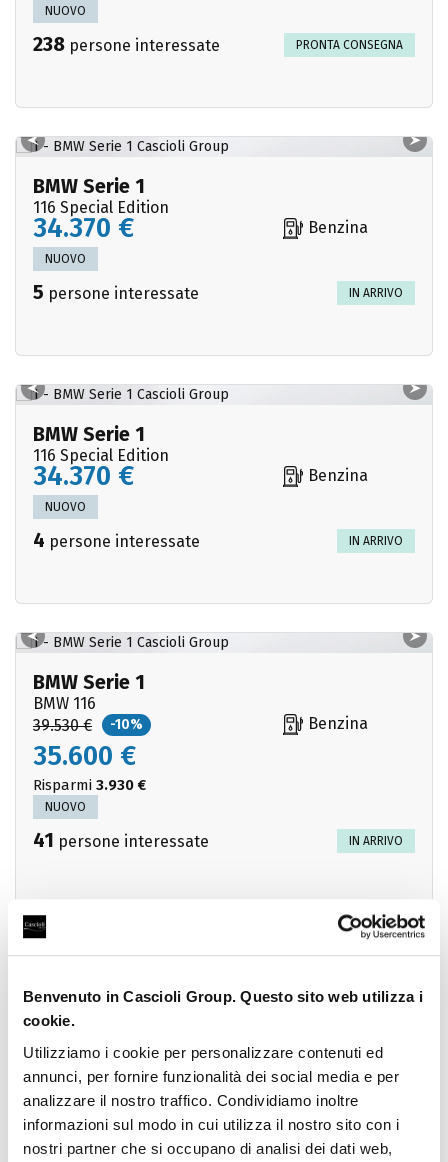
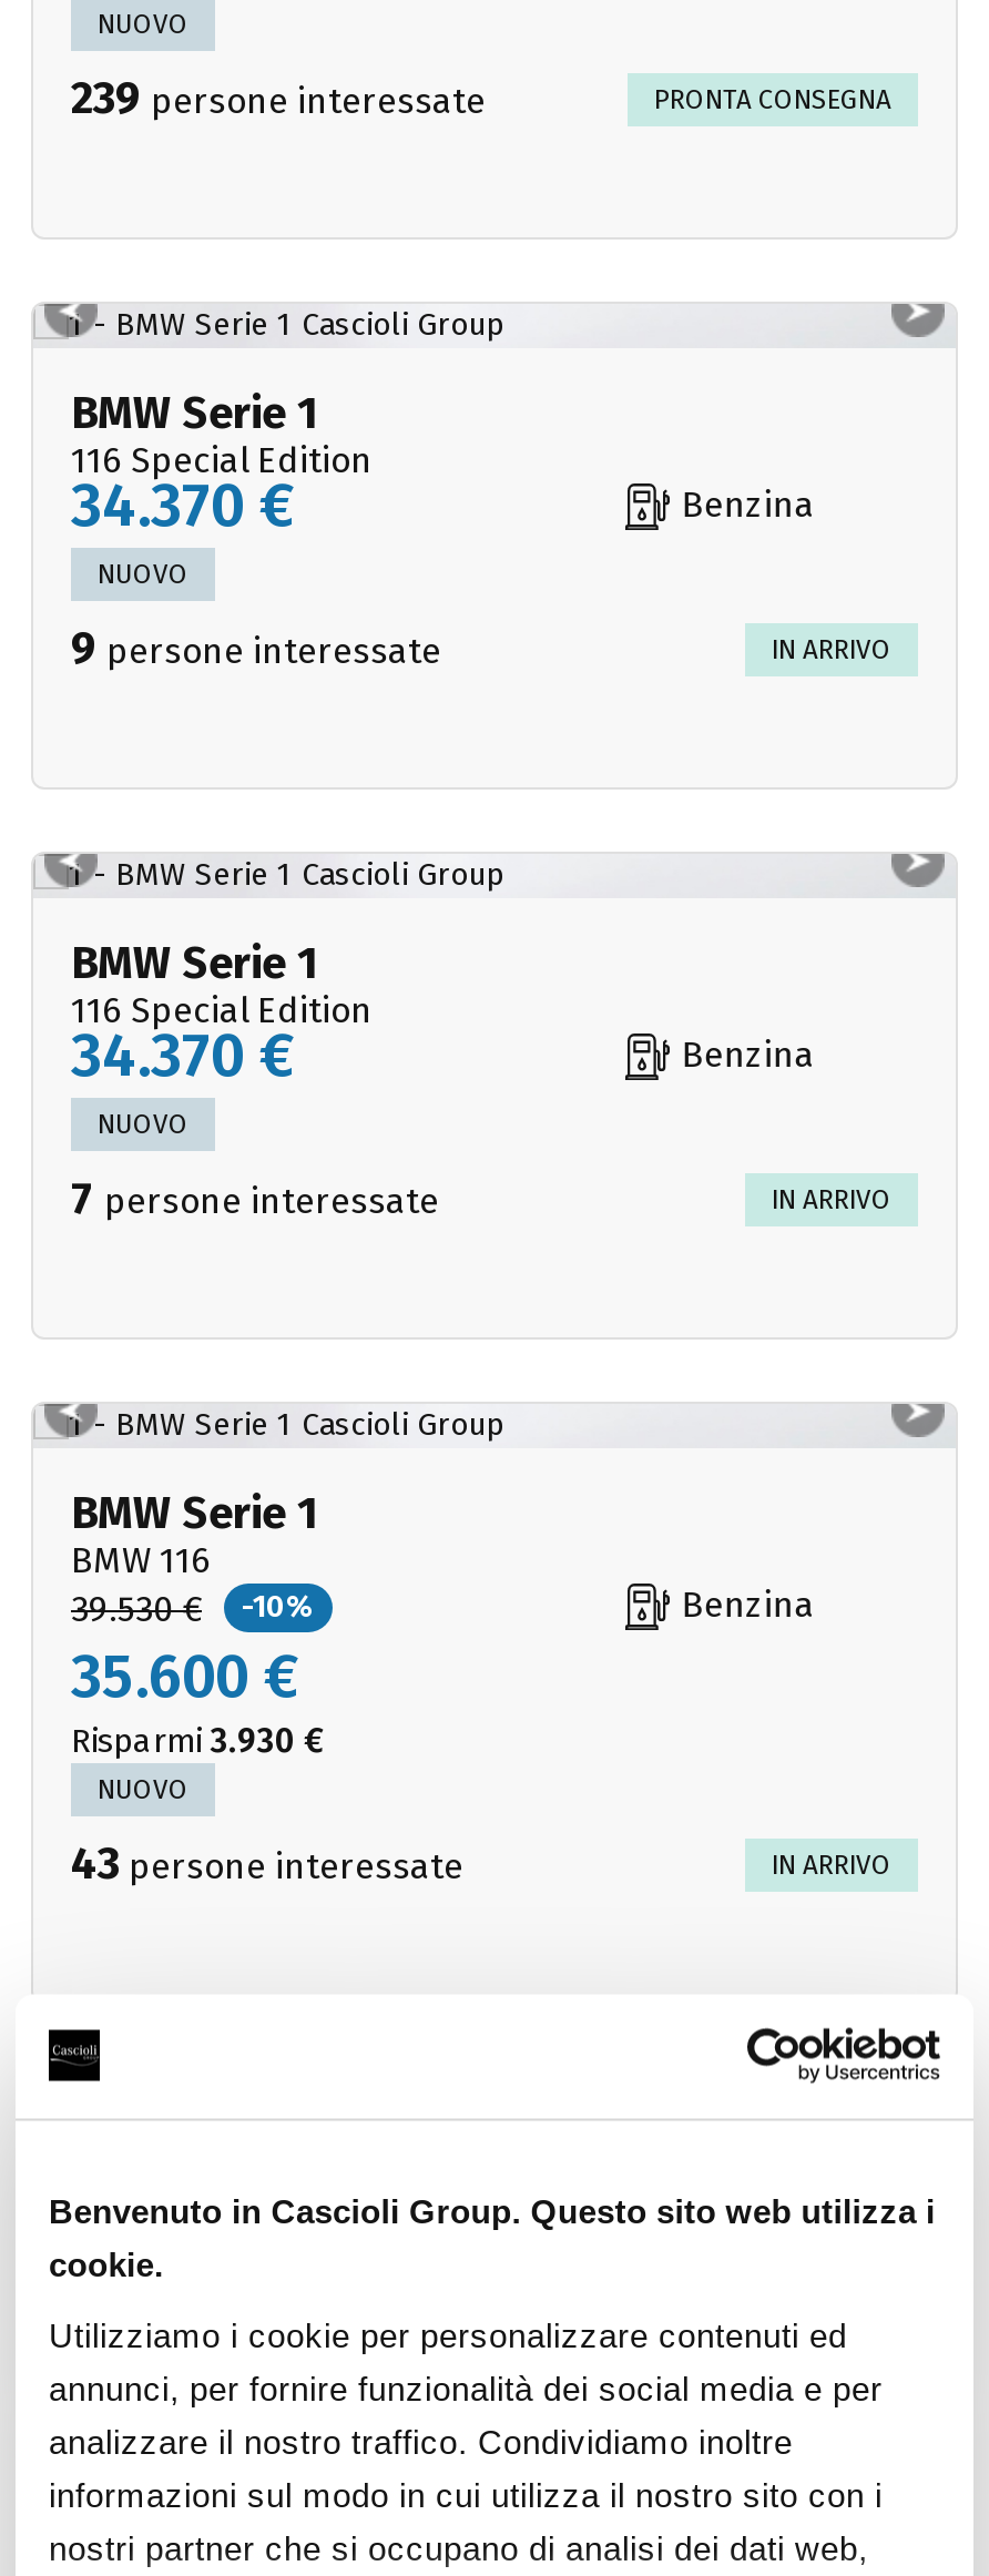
[33,32,220,56] 238 persone interessate -> [71,71,486,124] 239 persone interessate
[33,280,199,304] 5 persone interessate -> [71,621,441,674] 9 persone interessate
[33,528,200,552] 4 persone interessate -> [71,1171,439,1224] 7 persone interessate
[33,828,209,852] 41 persone interessate -> [71,1836,463,1890] 43 persone interessate

